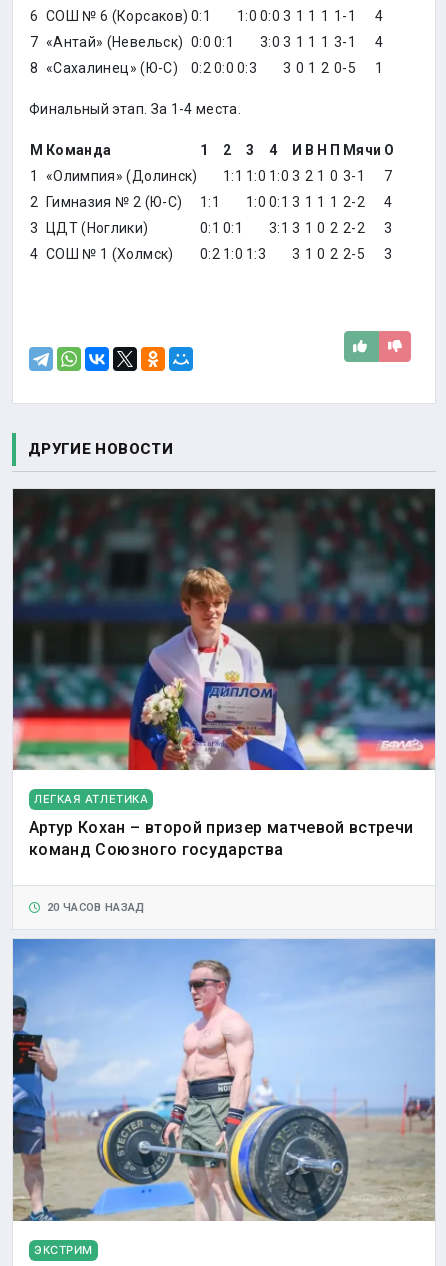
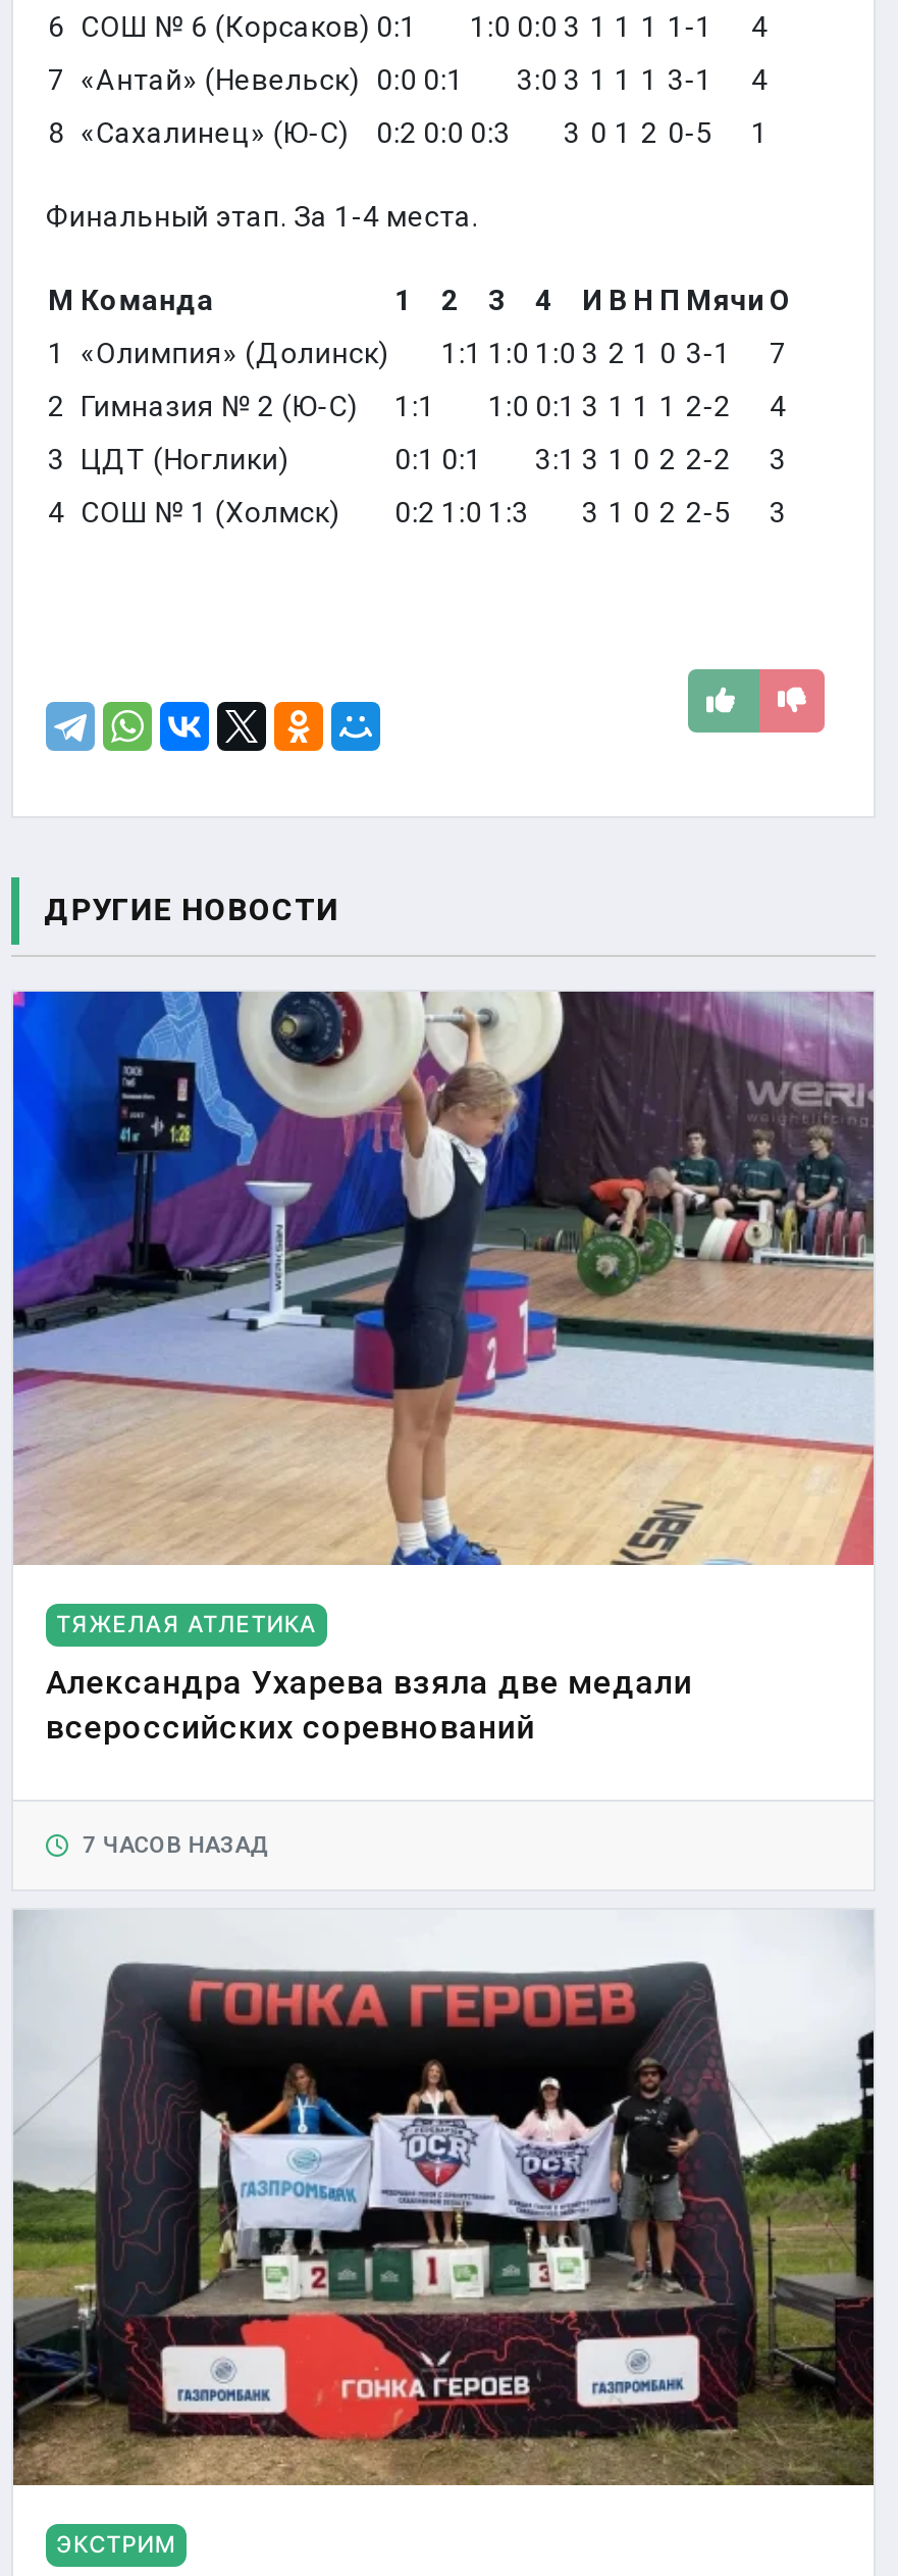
[12,488,436,806] [image] | ЛЕГКАЯ АТЛЕТИКА -> [11,990,876,1639] [image] | ТЯЖЕЛАЯ АТЛЕТИКА
[29,818,413,859] Артур Кохан – второй призер матчевой встречи | команд Союзного государства -> [46,1664,693,1747] Александра Ухарева взяла две медали | всероссийских соревнований
[40,901,145,914] 20 ЧАСОВ НАЗАД -> [69,1833,269,1859] 7 ЧАСОВ НАЗАД
[12,938,436,1222] [image] -> [11,1910,876,2485] [image]

